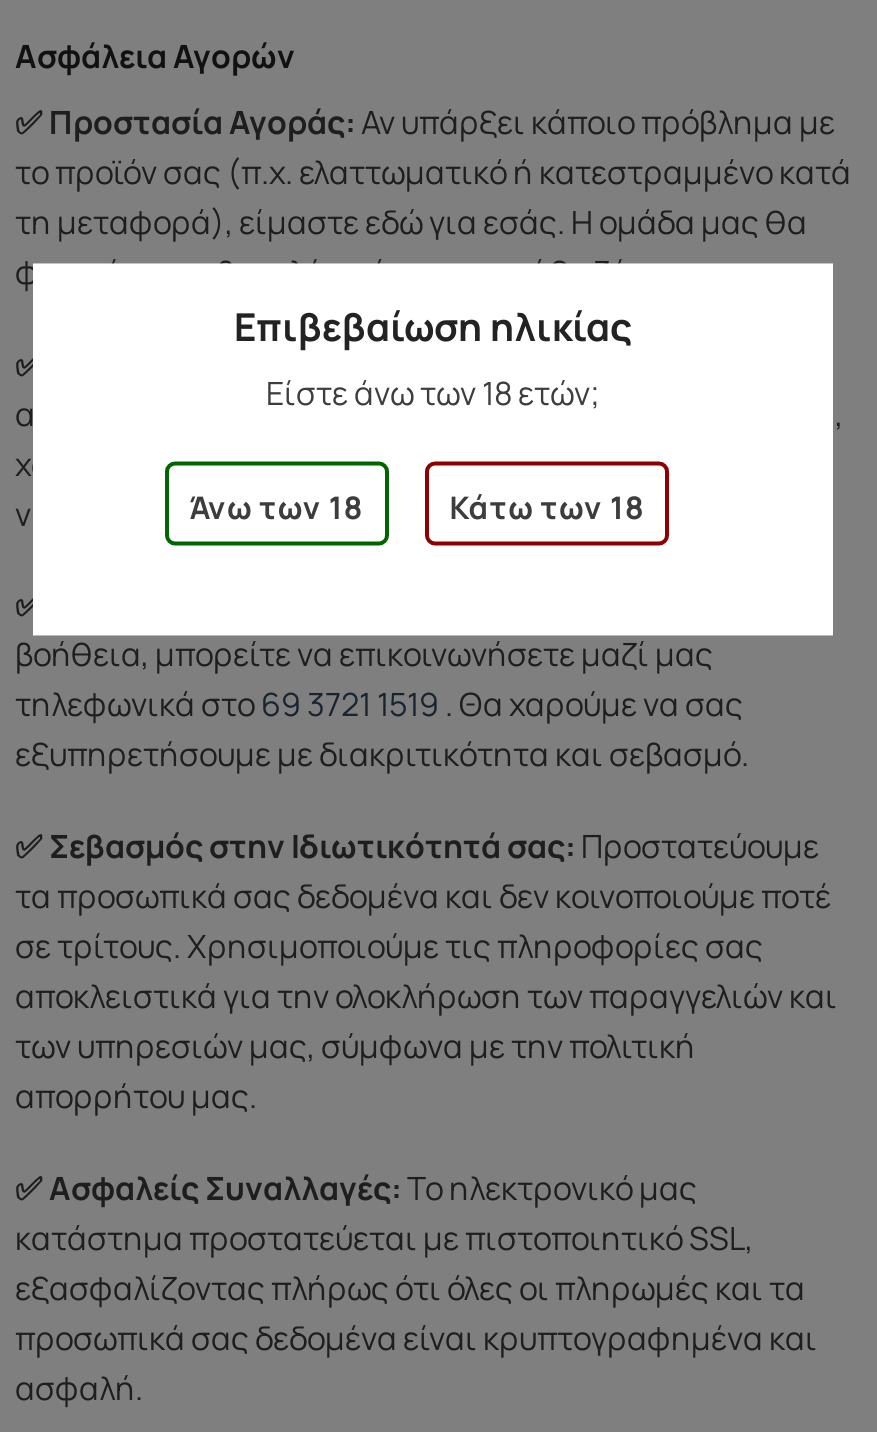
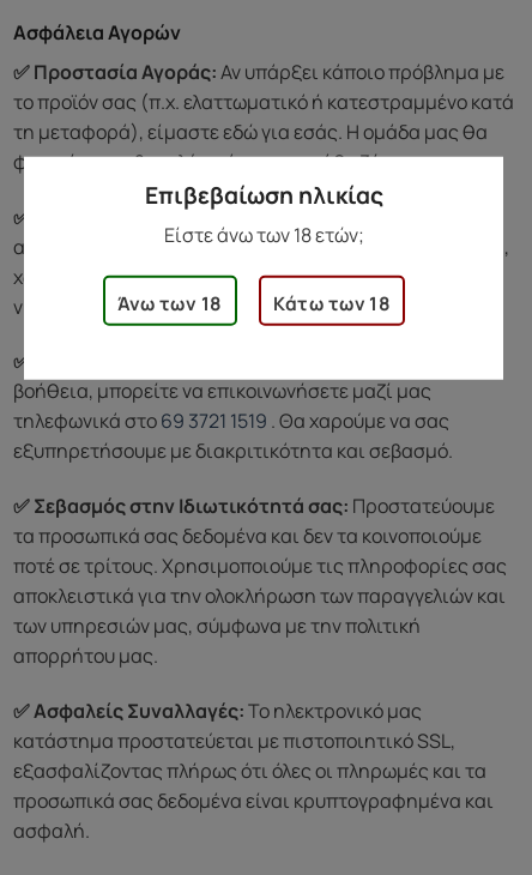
[15,874,831,968] τα προσωπικά σας δεδομένα και δεν κοινοποιούμε ποτέ | σε τρίτους. Χρησιμοποιούμε τις πληροφορίες σας -> [13,523,507,579] τα προσωπικά σας δεδομένα και δεν τα κοινοποιούμε | ποτέ σε τρίτους. Χρησιμοποιούμε τις πληροφορίες σας

